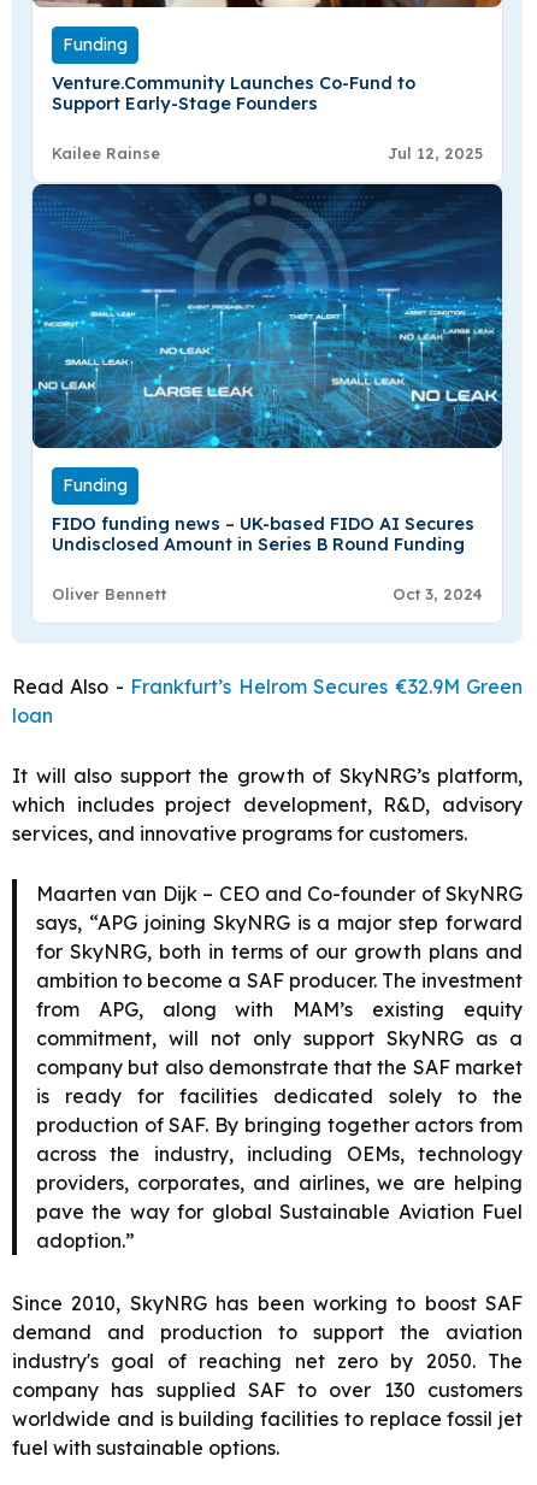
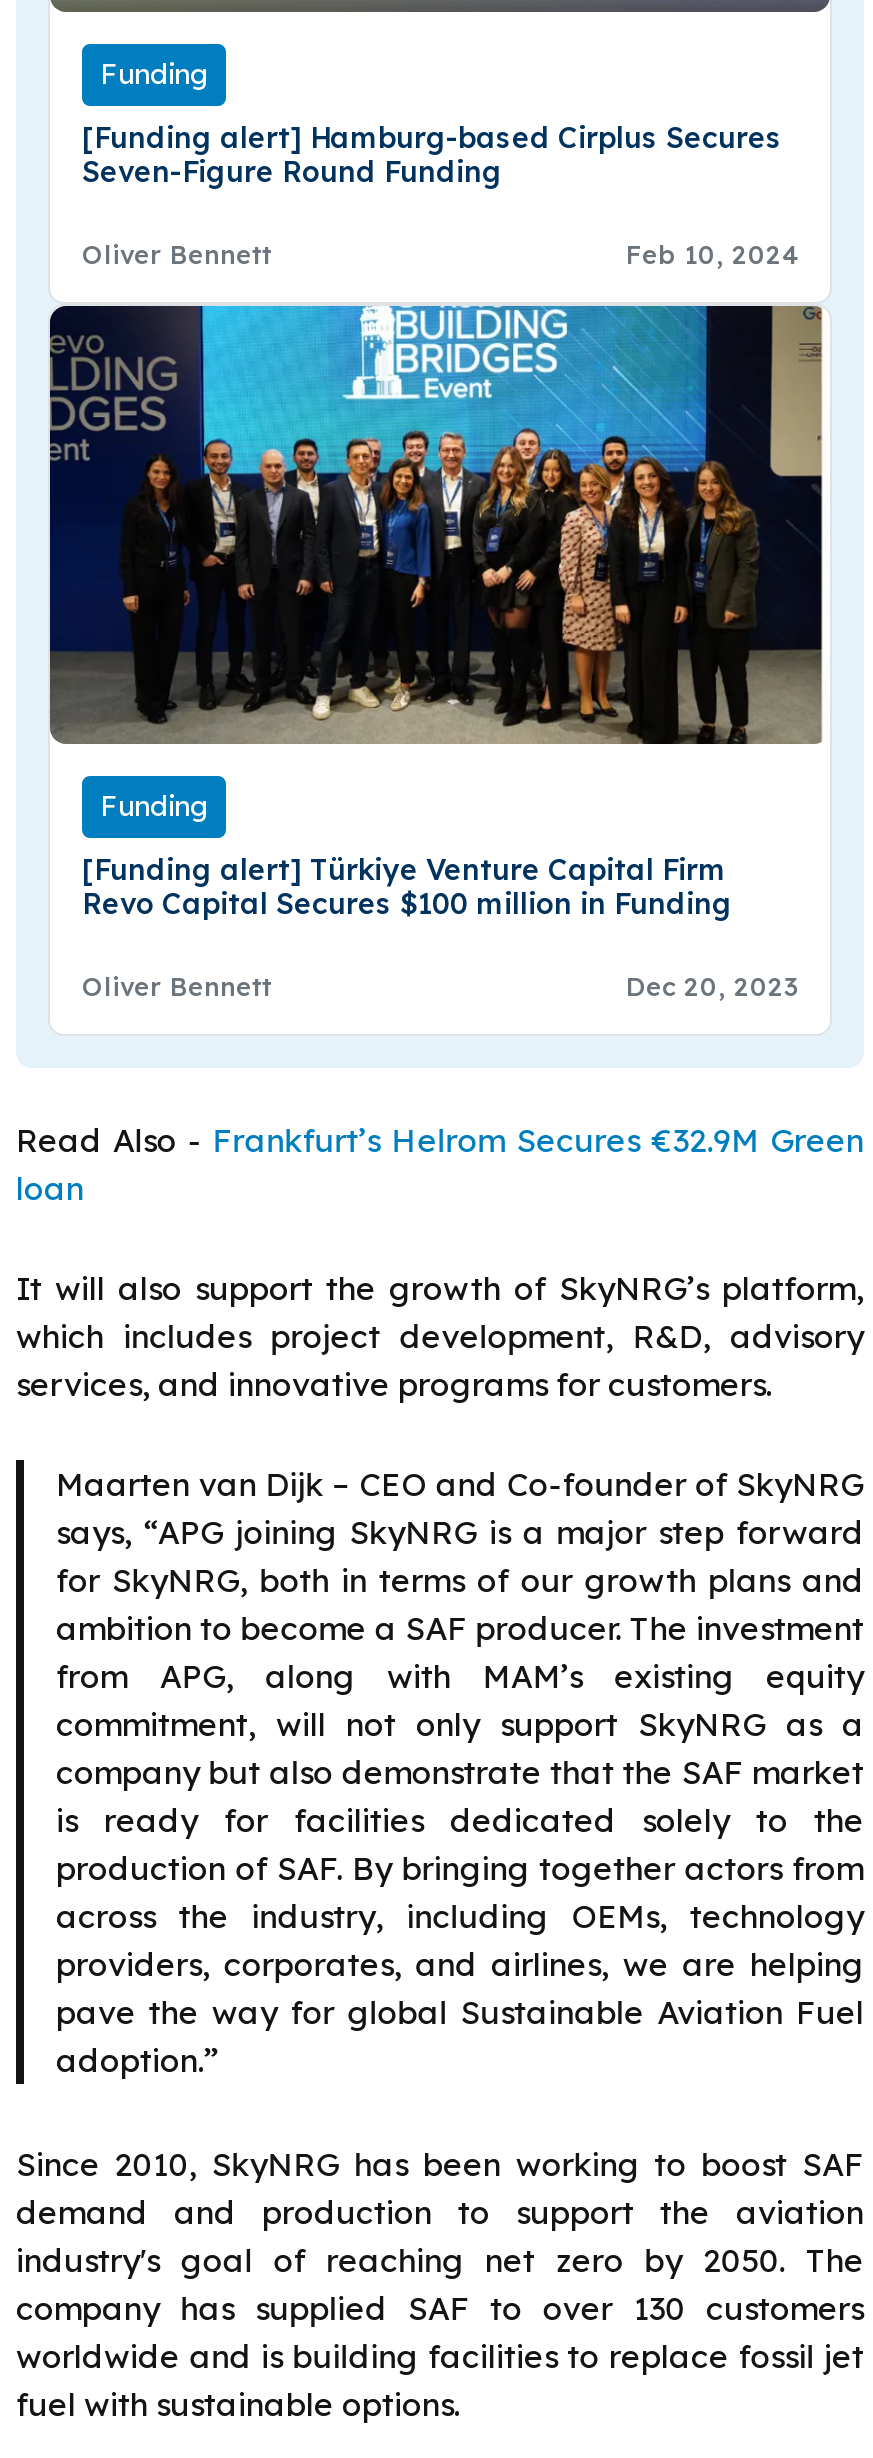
[52,72,415,114] Venture.Community Launches Co-Fund to | Support Early-Stage Founders -> [82,120,782,190] [Funding alert] Hamburg-based Cirplus Secures | Seven-Figure Round Funding
[52,143,483,163] Kailee Rainse | Jul 12, 2025 -> [82,238,798,270] Oliver Bennett | Feb 10, 2024
[31,183,503,449] [image] -> [48,304,830,746] [image]
[52,514,474,556] FIDO funding news – UK-based FIDO AI Secures | Undisclosed Amount in Series B Round Funding -> [82,853,732,923] [Funding alert] Türkiye Venture Capital Firm | Revo Capital Secures $100 million in Funding
[393,585,483,604] Oct 3, 2024 -> [626,971,798,1003] Dec 20, 2023

